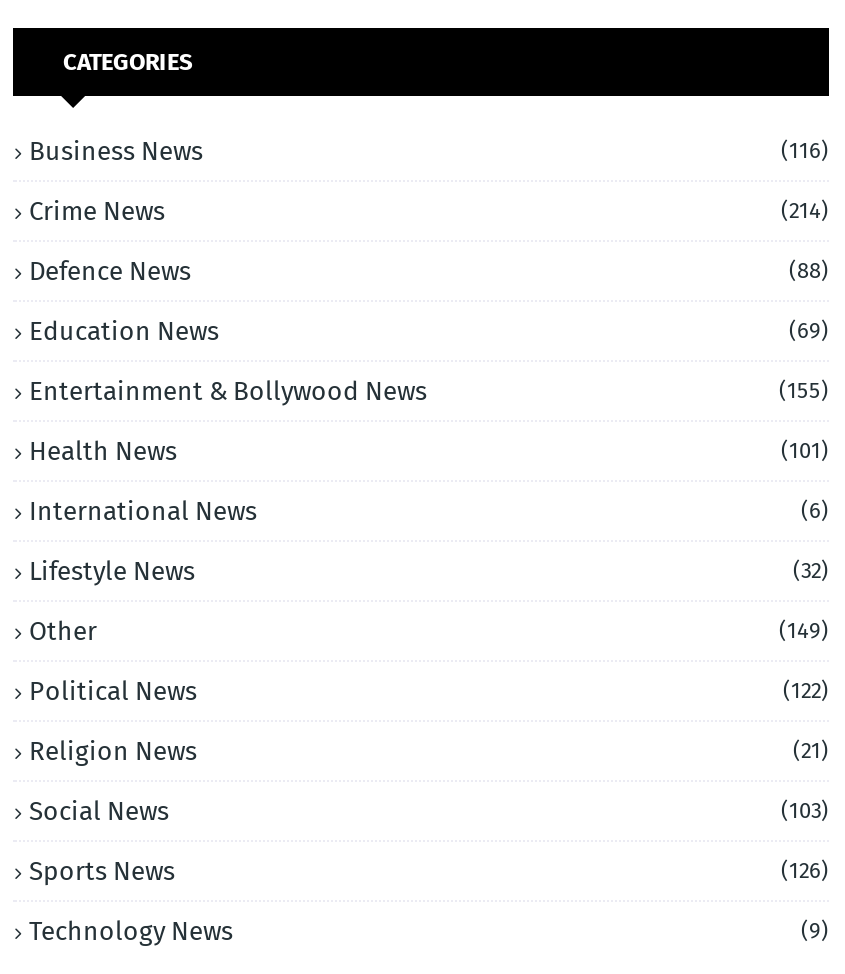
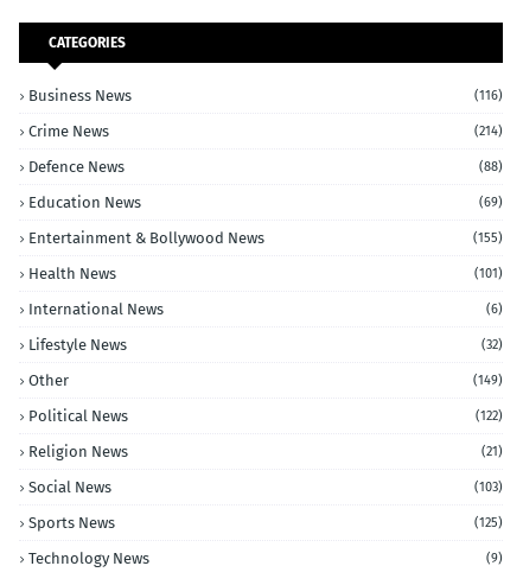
[781,858,829,884] (126) -> [474,515,503,530] (125)

